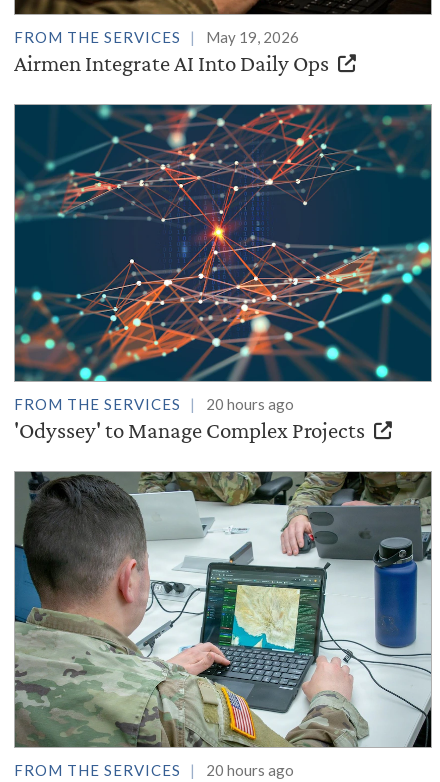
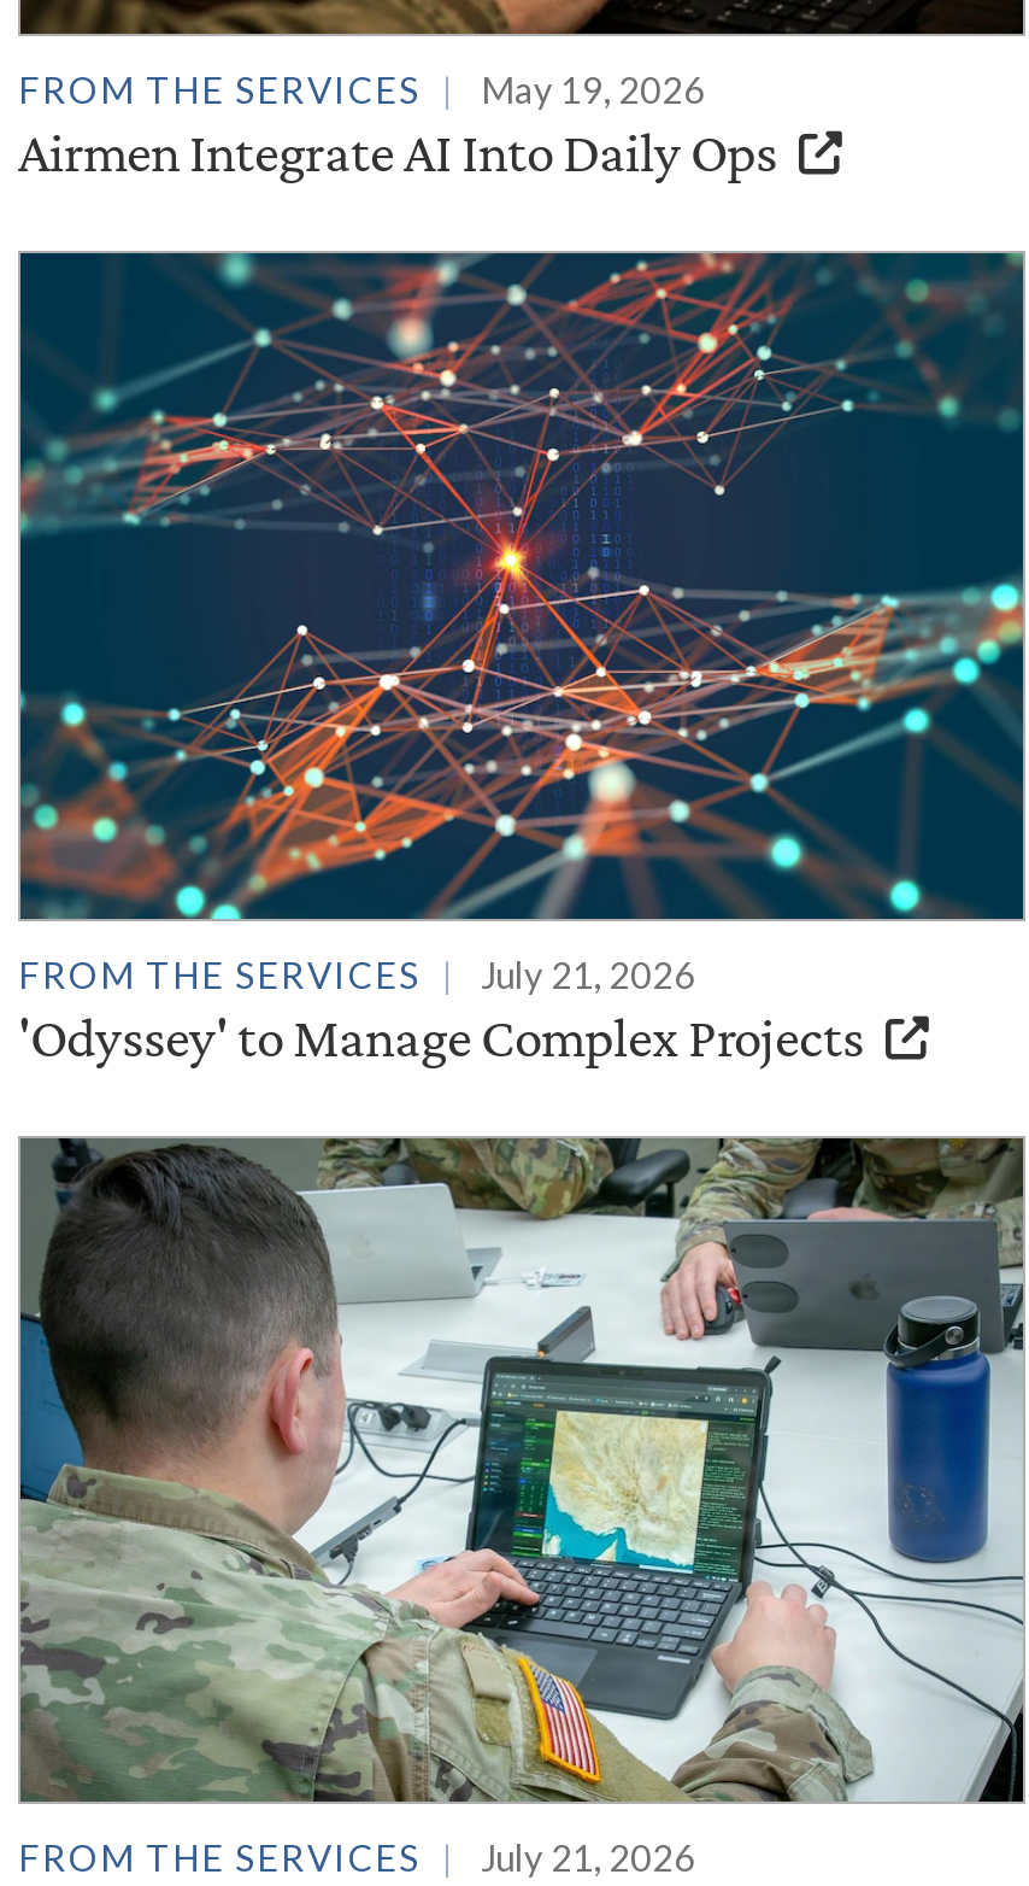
[14,394,294,412] FROM THE SERVICES 20 hours ago -> [18,951,695,995] FROM THE SERVICES July 21, 2026
[14,761,294,779] FROM THE SERVICES 20 hours ago -> [18,1836,695,1880] FROM THE SERVICES July 21, 2026

